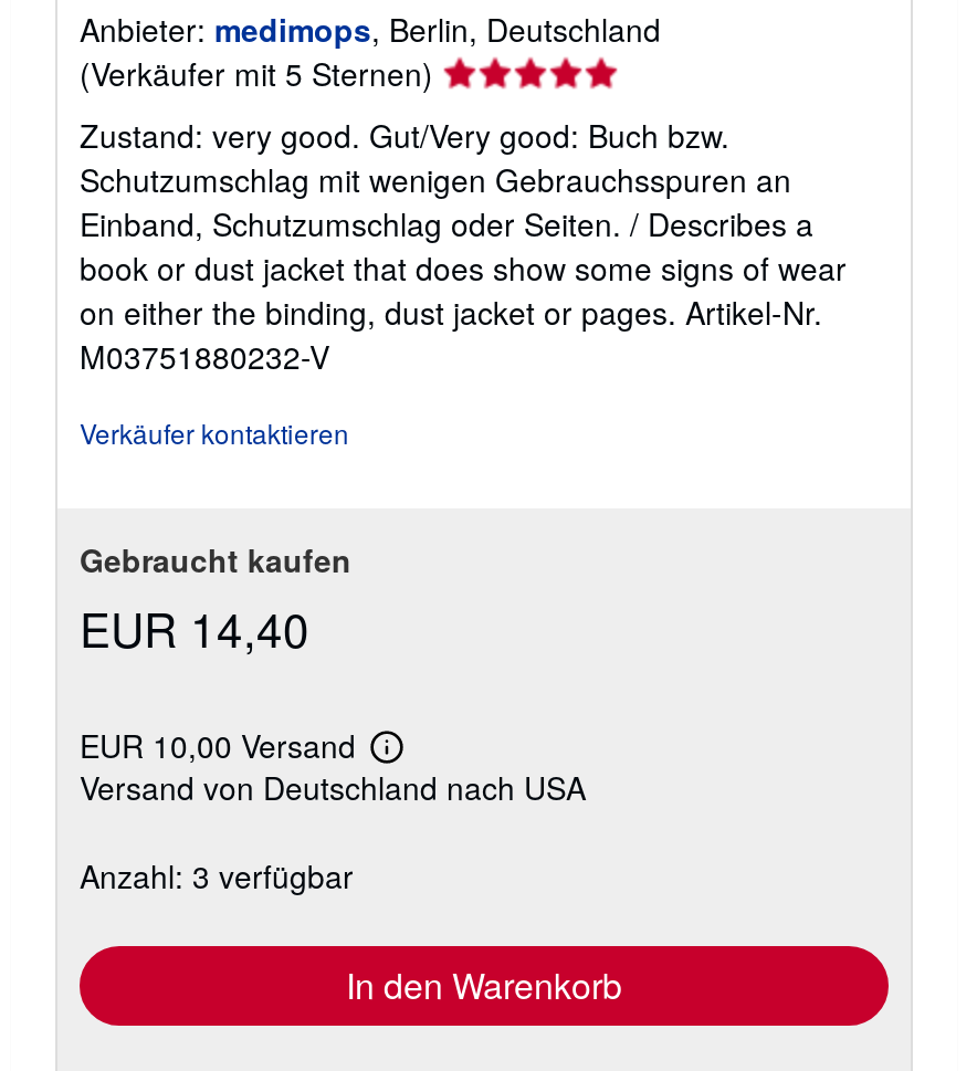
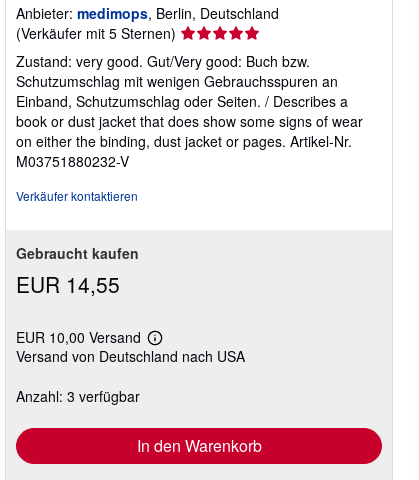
[80,594,309,660] EUR 14,40 -> [16,269,120,299] EUR 14,55

